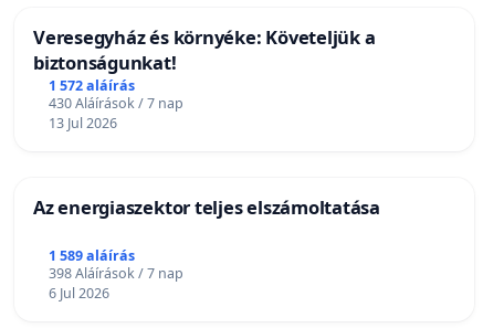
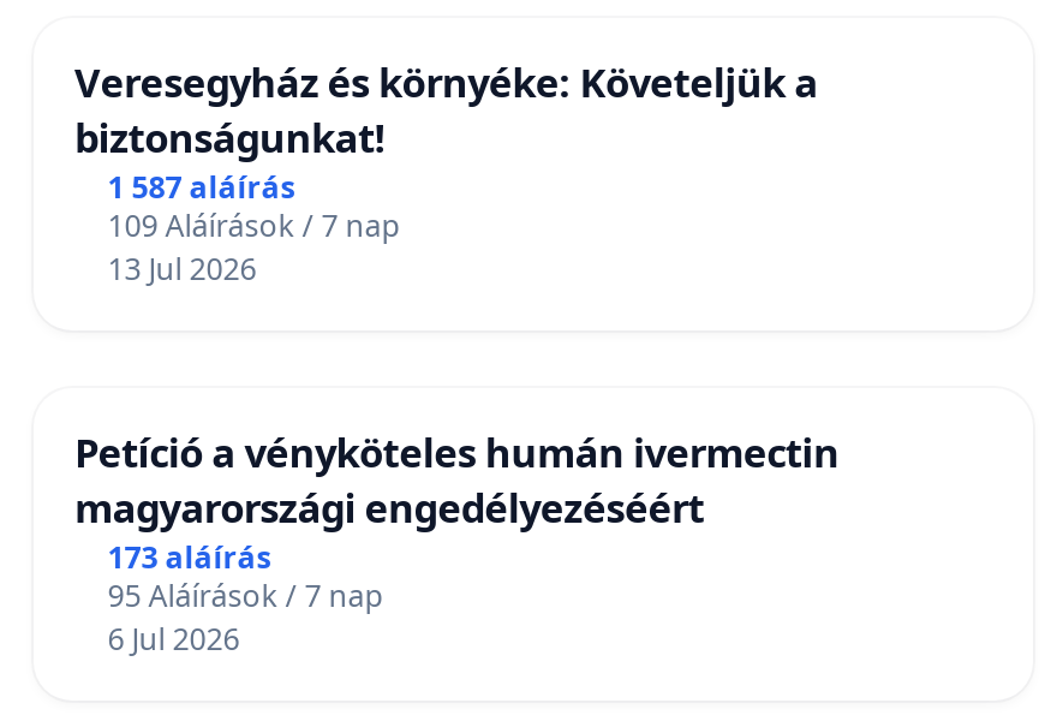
[48,76,135,95] 1 572 aláírás -> [108,167,295,207] 1 587 aláírás
[48,94,183,112] 430 Aláírások / 7 nap -> [108,205,401,246] 109 Aláírások / 7 nap
[33,194,380,282] Az energiaszektor teljes elszámoltatása | 1 589 aláírás | 398 Aláírások / 7 nap -> [74,424,839,616] Petíció a vényköteles humán ivermectin | magyarországi engedélyezéséért | 173 aláírás | 95 Aláírások / 7 nap

